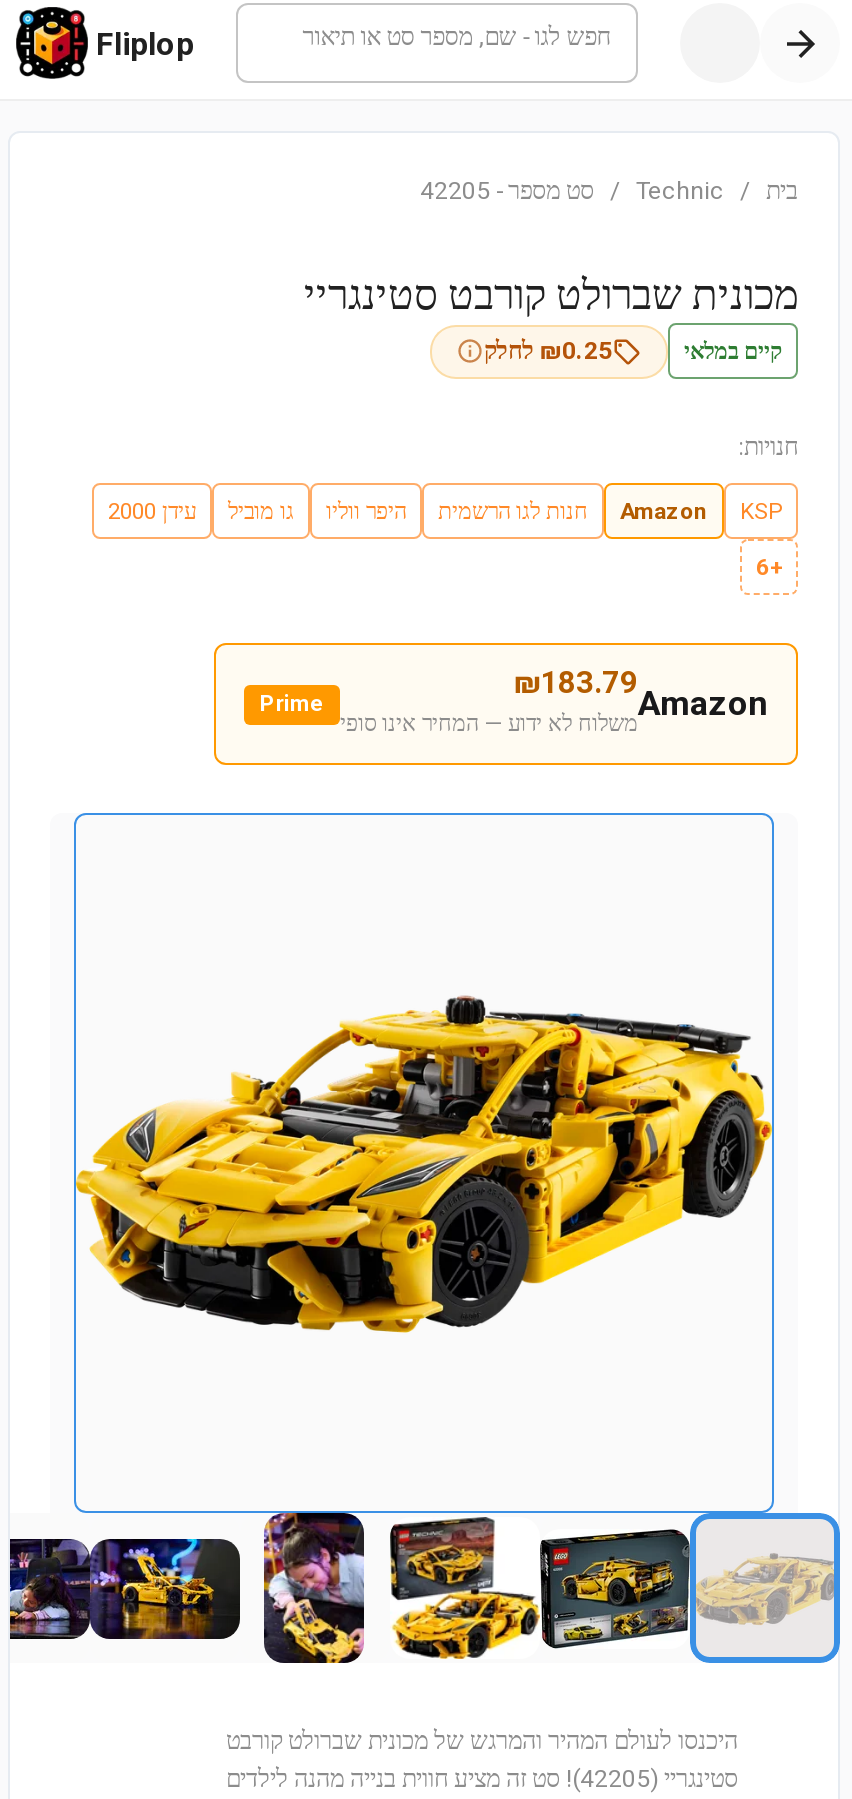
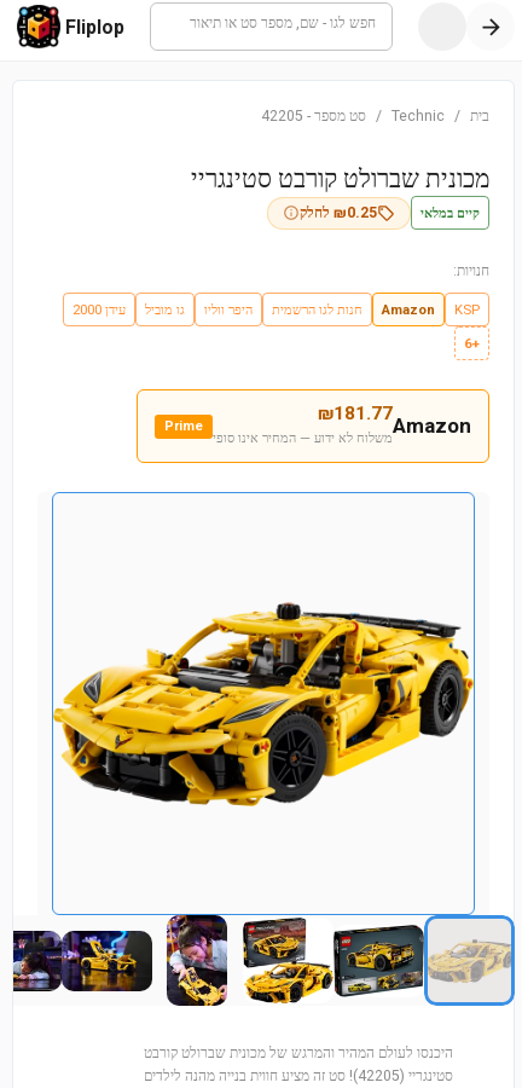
[340,665,768,737] Amazon ₪183.79 משלוח לא ידוע — המחיר אינו סופי -> [213,403,471,446] Amazon ₪181.77 משלוח לא ידוע — המחיר אינו סופי

